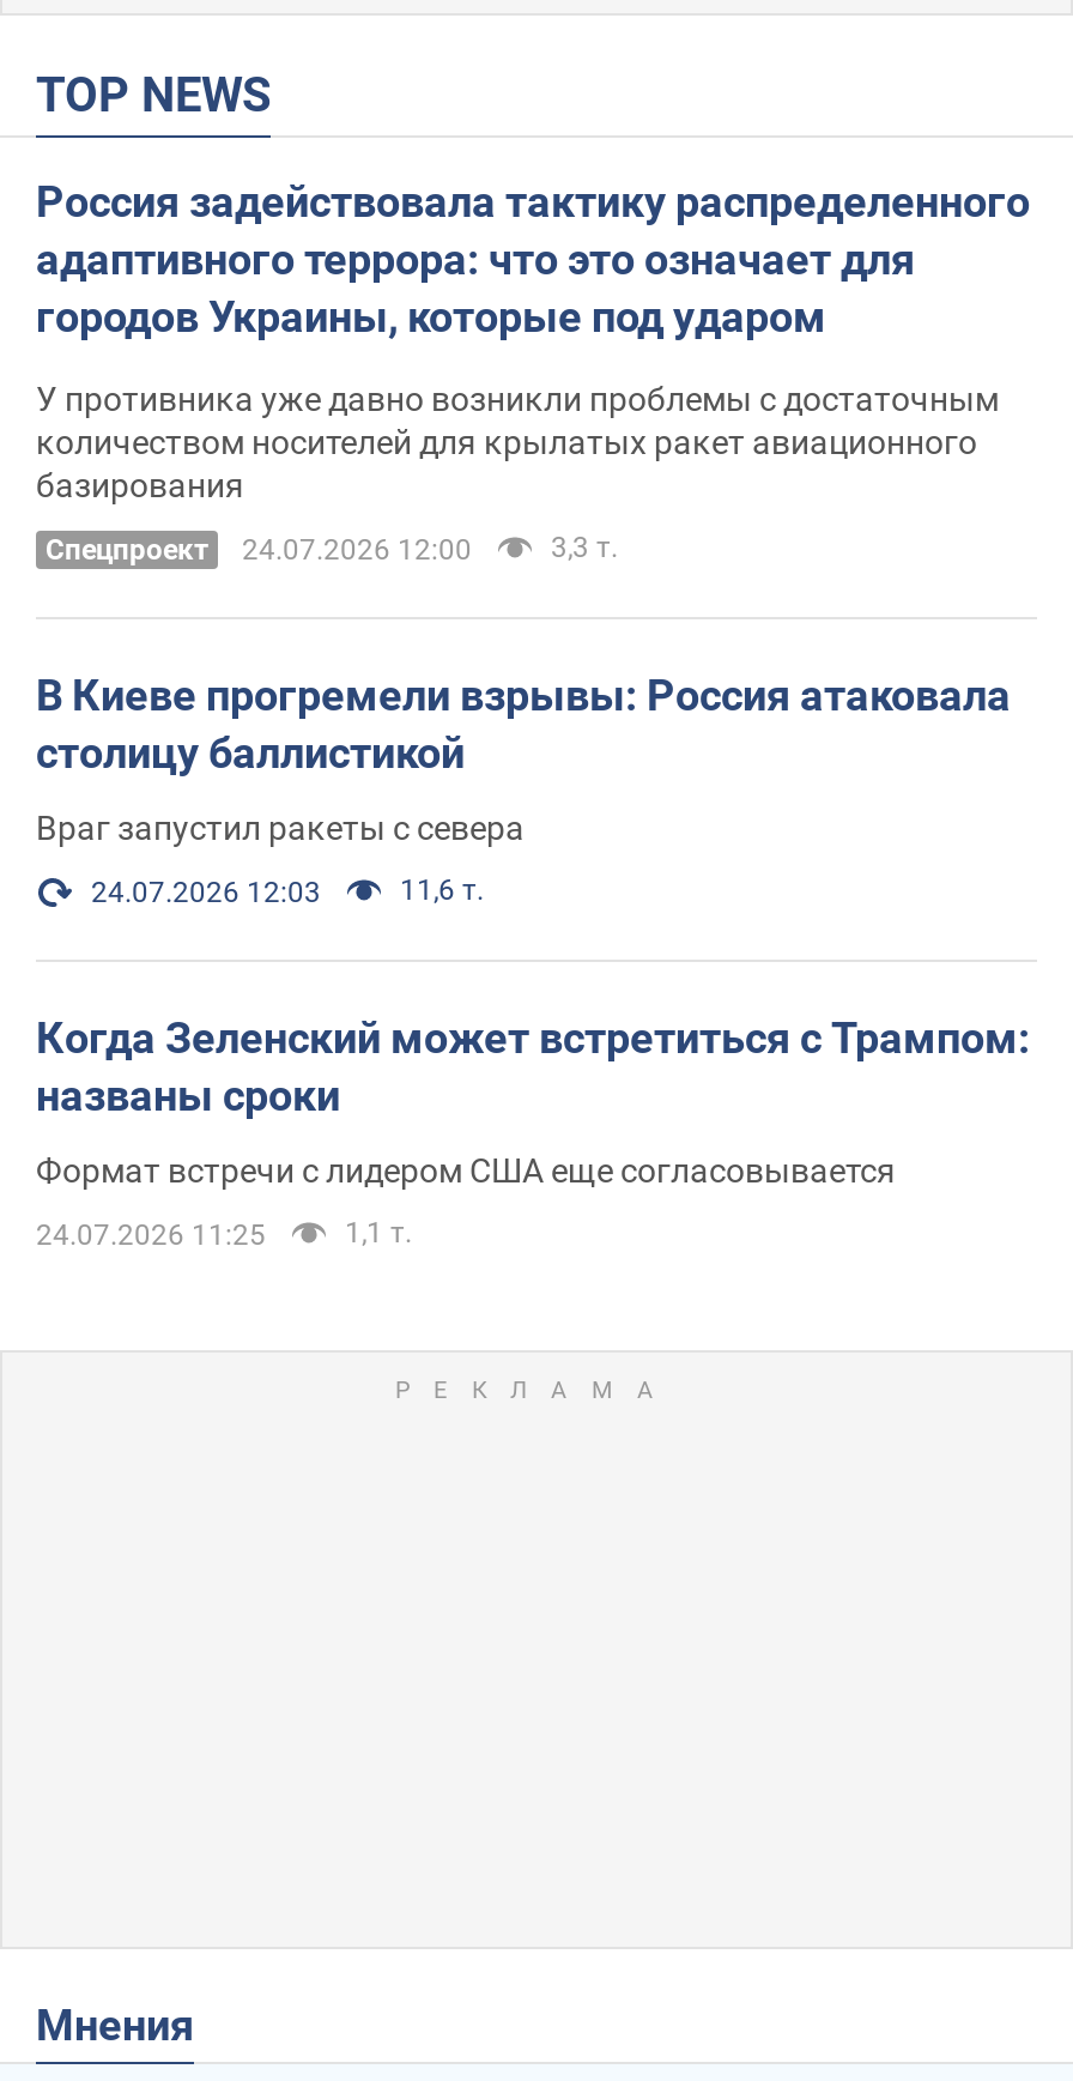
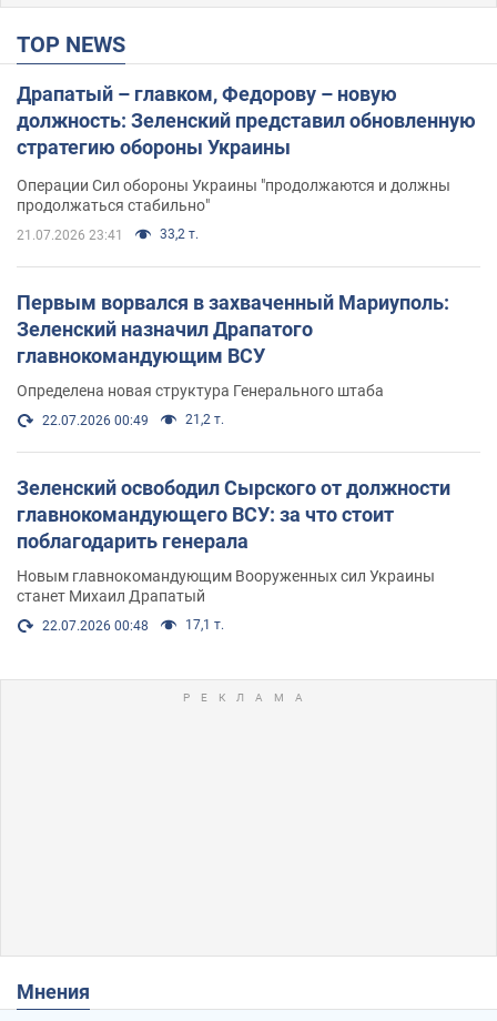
[36,175,1030,341] Россия задействовала тактику распределенного | адаптивного террора: что это означает для | городов Украины, которые под ударом -> [17,82,476,158] Драпатый – главком, Федорову – новую | должность: Зеленский представил обновленную | стратегию обороны Украины
[36,379,999,504] У противника уже давно возникли проблемы с достаточным | количеством носителей для крылатых ракет авиационного | базирования -> [17,176,450,214] Операции Сил обороны Украины "продолжаются и должны | продолжаться стабильно"
[46,530,618,566] Спецпроект | 24.07.2026 12:00 | 3,3 т. -> [17,226,199,243] 21.07.2026 23:41 | 33,2 т.
[36,669,1011,777] В Киеве прогремели взрывы: Россия атаковала | столицу баллистикой -> [17,290,449,367] Первым ворвался в захваченный Мариуполь: | Зеленский назначил Драпатого | главнокомандующим ВСУ
[36,808,525,846] Враг запустил ракеты с севера -> [17,381,384,399] Определена новая структура Генерального штаба
[91,873,484,909] 24.07.2026 12:03 | 11,6 т. -> [42,411,224,428] 22.07.2026 00:49 | 21,2 т.
[36,1012,1030,1119] Когда Зеленский может встретиться с Трампом: | названы сроки -> [17,476,450,552] Зеленский освободил Сырского от должности | главнокомандующего ВСУ: за что стоит | поблагодарить генерала
[36,1151,896,1189] Формат встречи с лидером США еще согласовывается -> [17,567,435,604] Новым главнокомандующим Вооруженных сил Украины | станет Михаил Драпатый
[36,1215,412,1251] 24.07.2026 11:25 | 1,1 т. -> [42,617,224,633] 22.07.2026 00:48 | 17,1 т.

